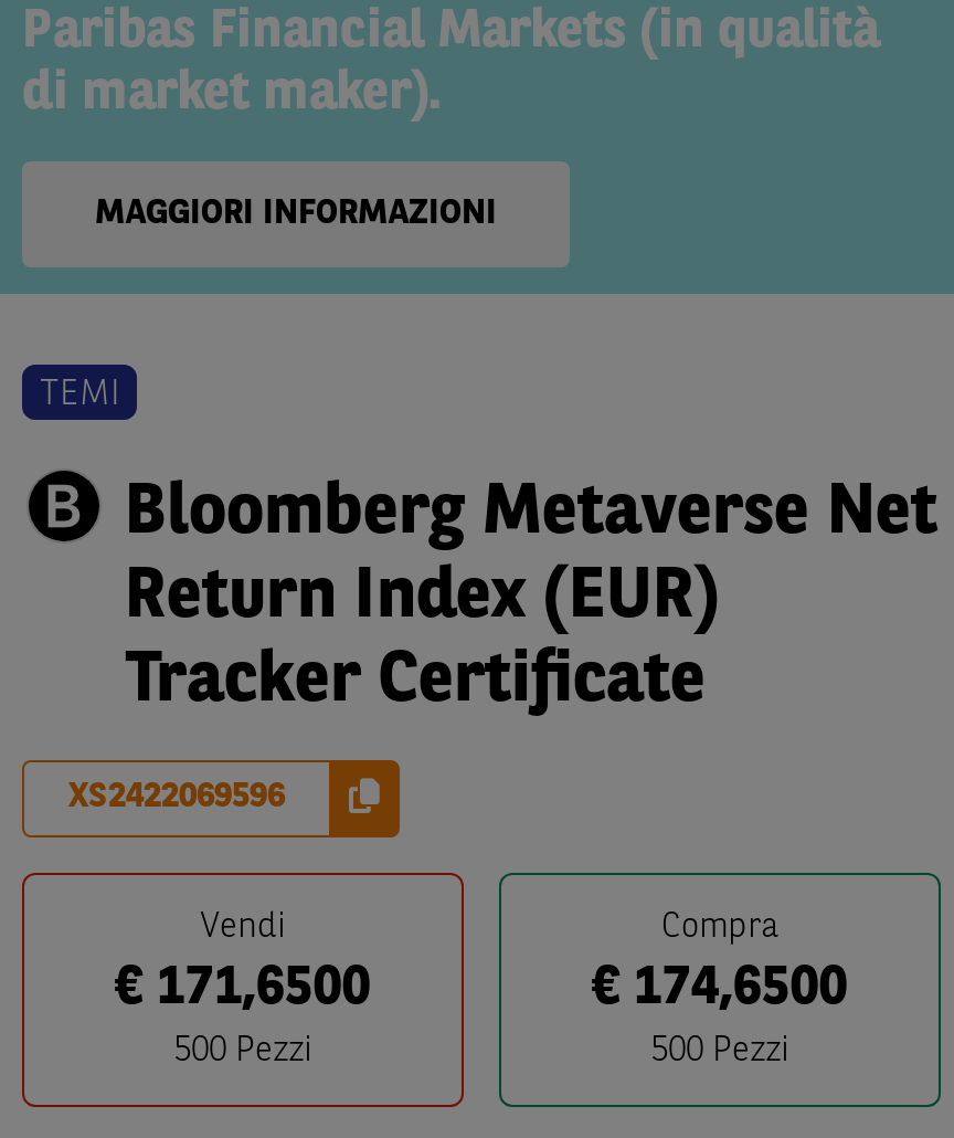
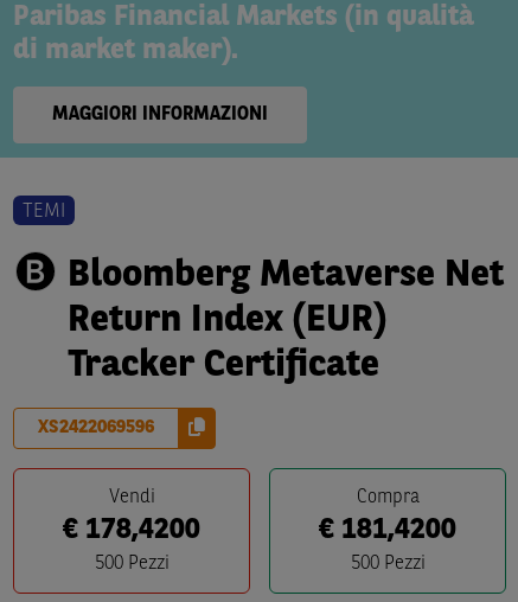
[115,963,371,1016] € 171,6500 -> [63,517,200,545] € 178,4200
[592,963,848,1016] € 174,6500 -> [319,517,456,545] € 181,4200

